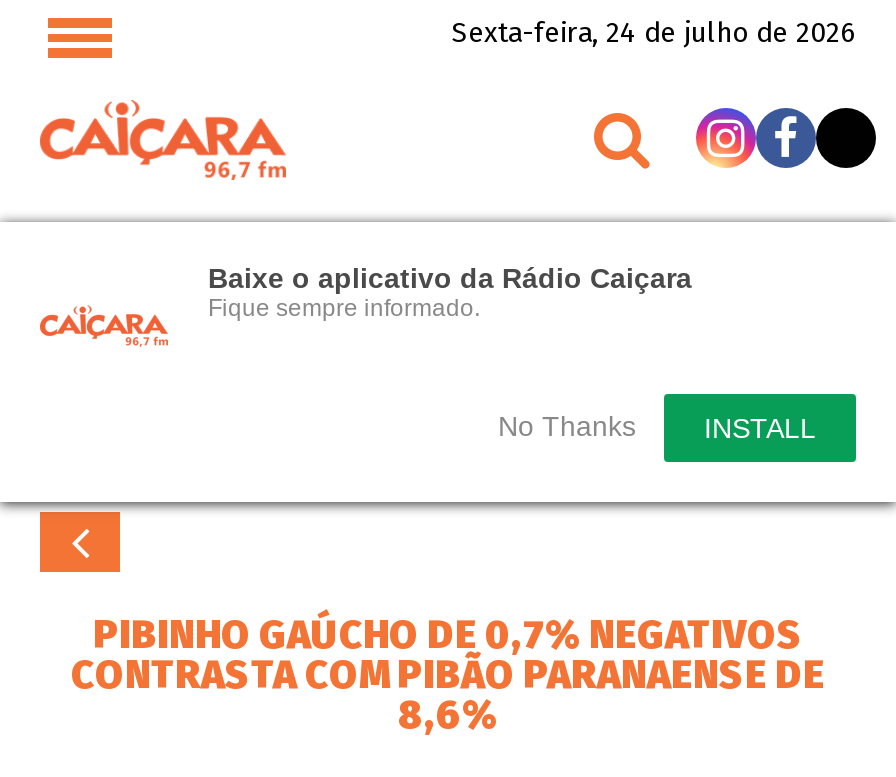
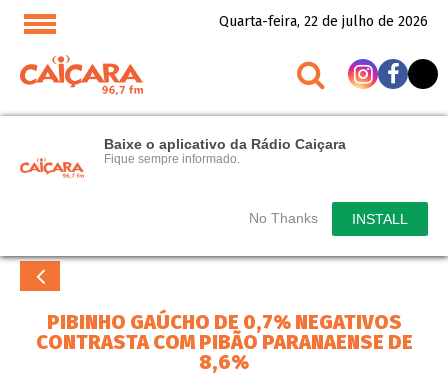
[452,16,856,50] Sexta-feira, 24 de julho de 2026 -> [219,13,428,30] Quarta-feira, 22 de julho de 2026

